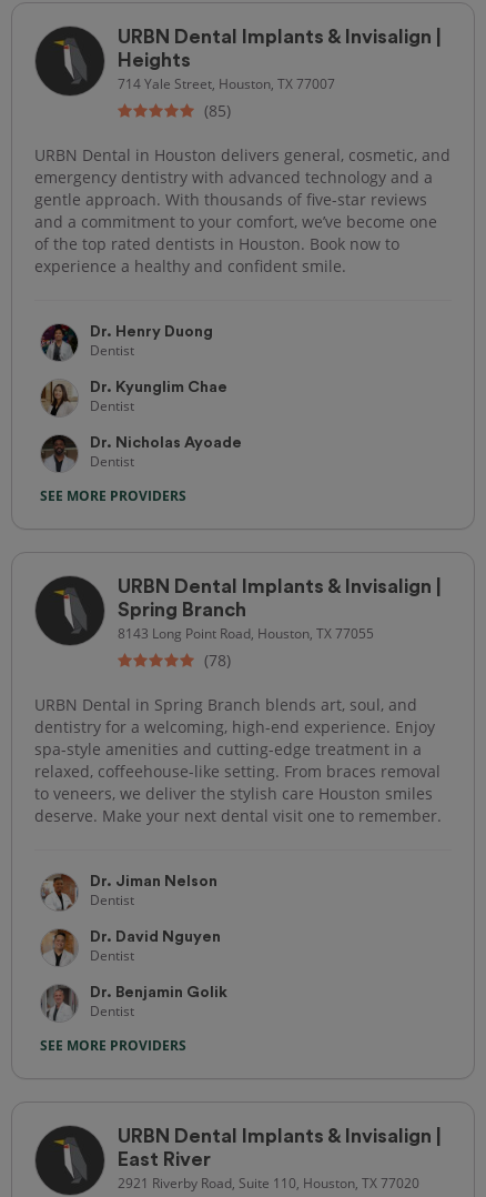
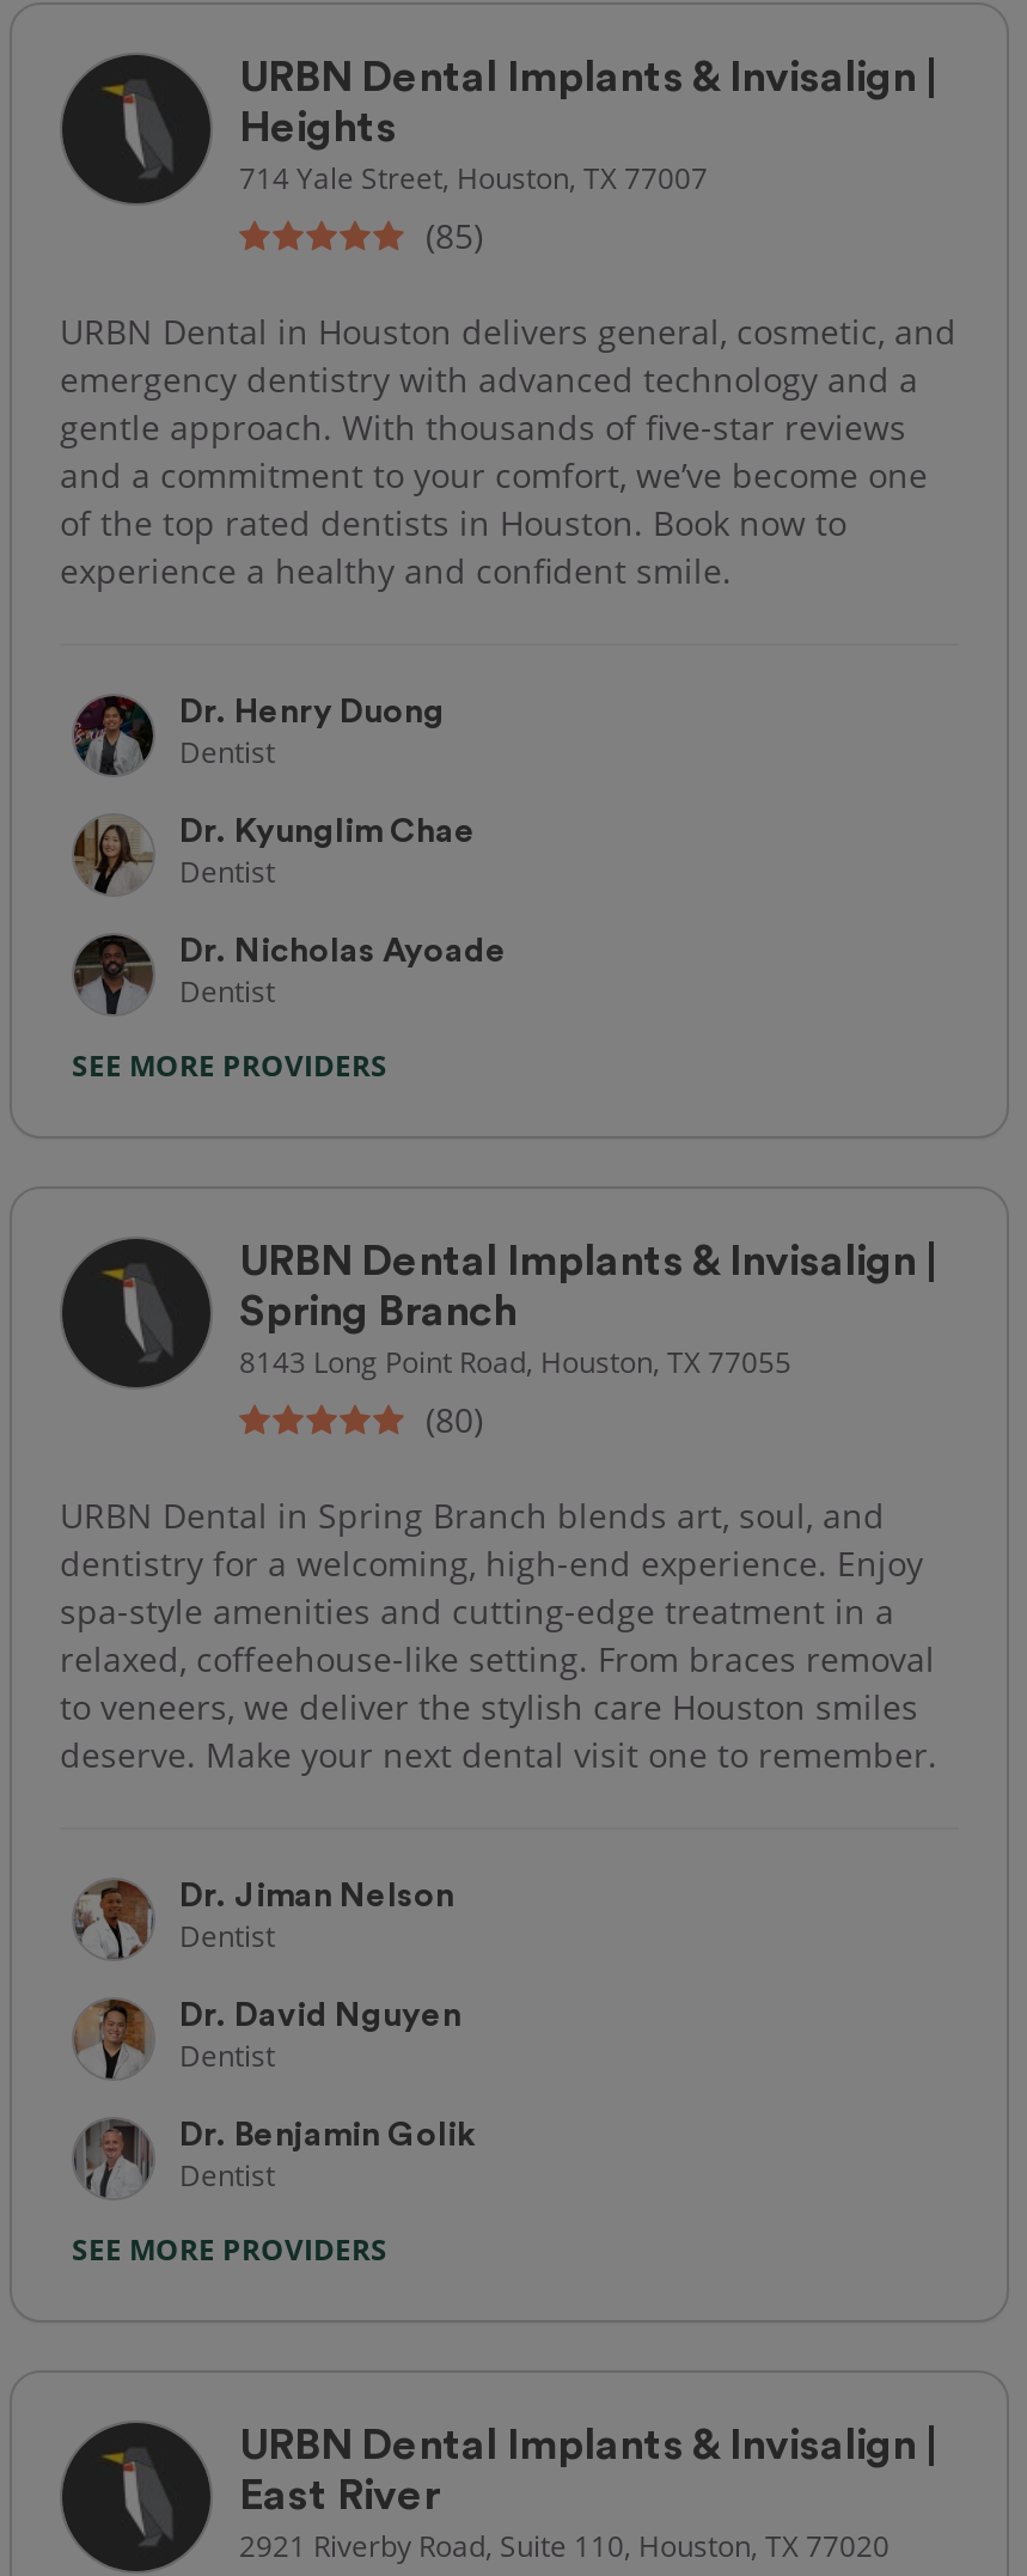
[204,649,231,670] (78) -> [426,1396,483,1441] (80)

